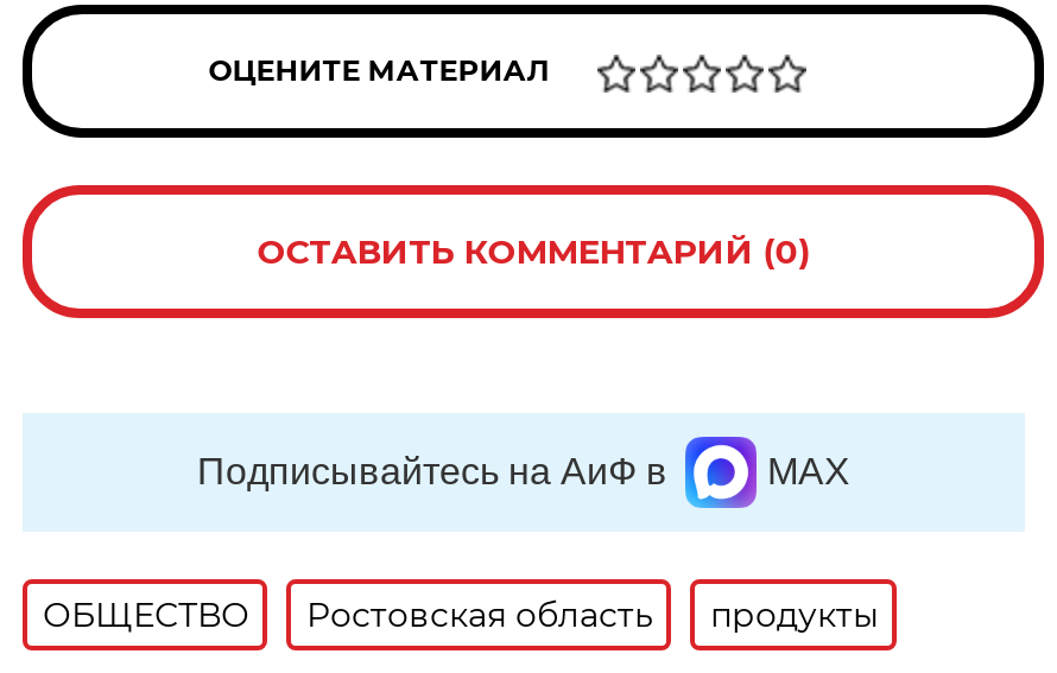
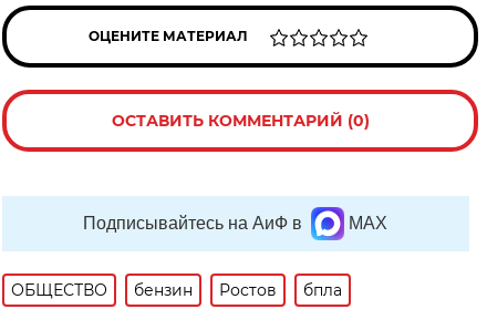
[306,593,879,636] Ростовская область | продукты -> [134,280,342,300] бензин | Ростов | бпла

